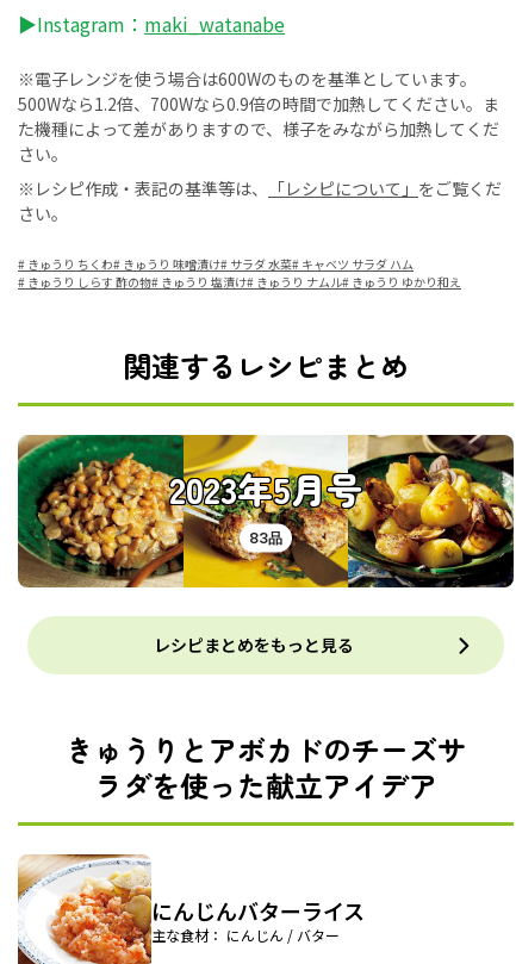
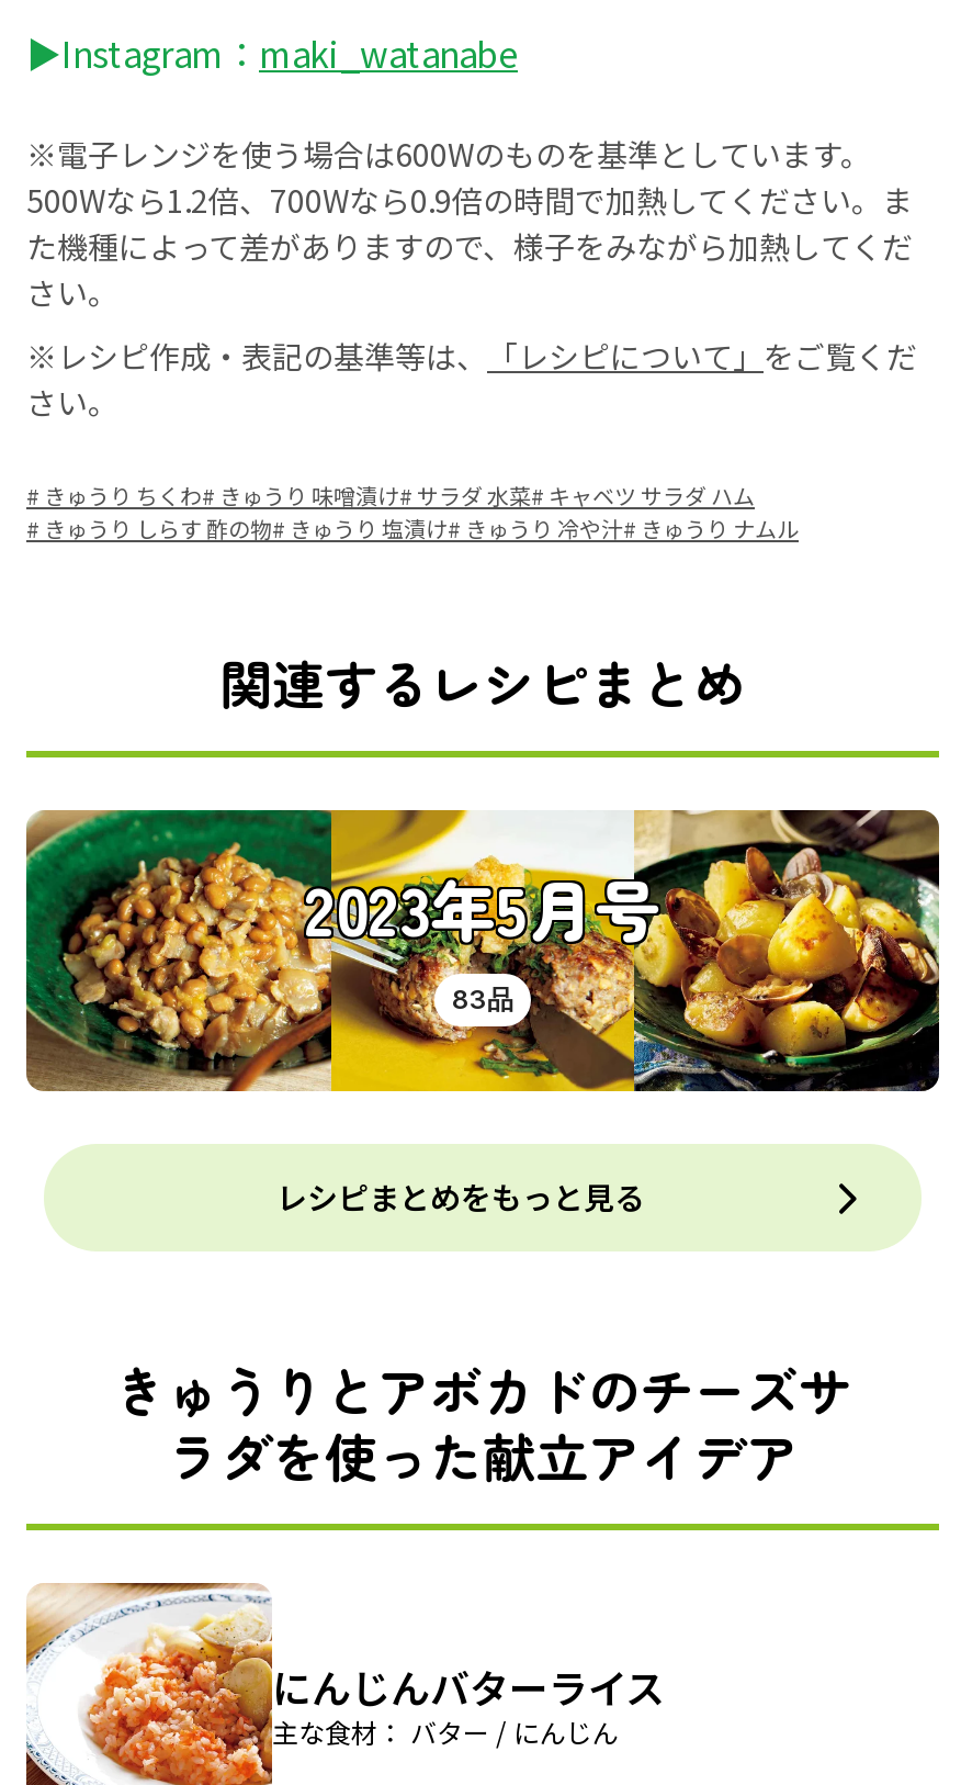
[18,273,461,291] # きゅうり しらす 酢の物# きゅうり 塩漬け# きゅうり ナムル# きゅうり ゆかり和え -> [26,512,799,545] # きゅうり しらす 酢の物# きゅうり 塩漬け# きゅうり 冷や汁# きゅうり ナムル
[151,925,340,945] 主な食材： にんじん / バター -> [272,1713,619,1751] 主な食材： バター / にんじん

